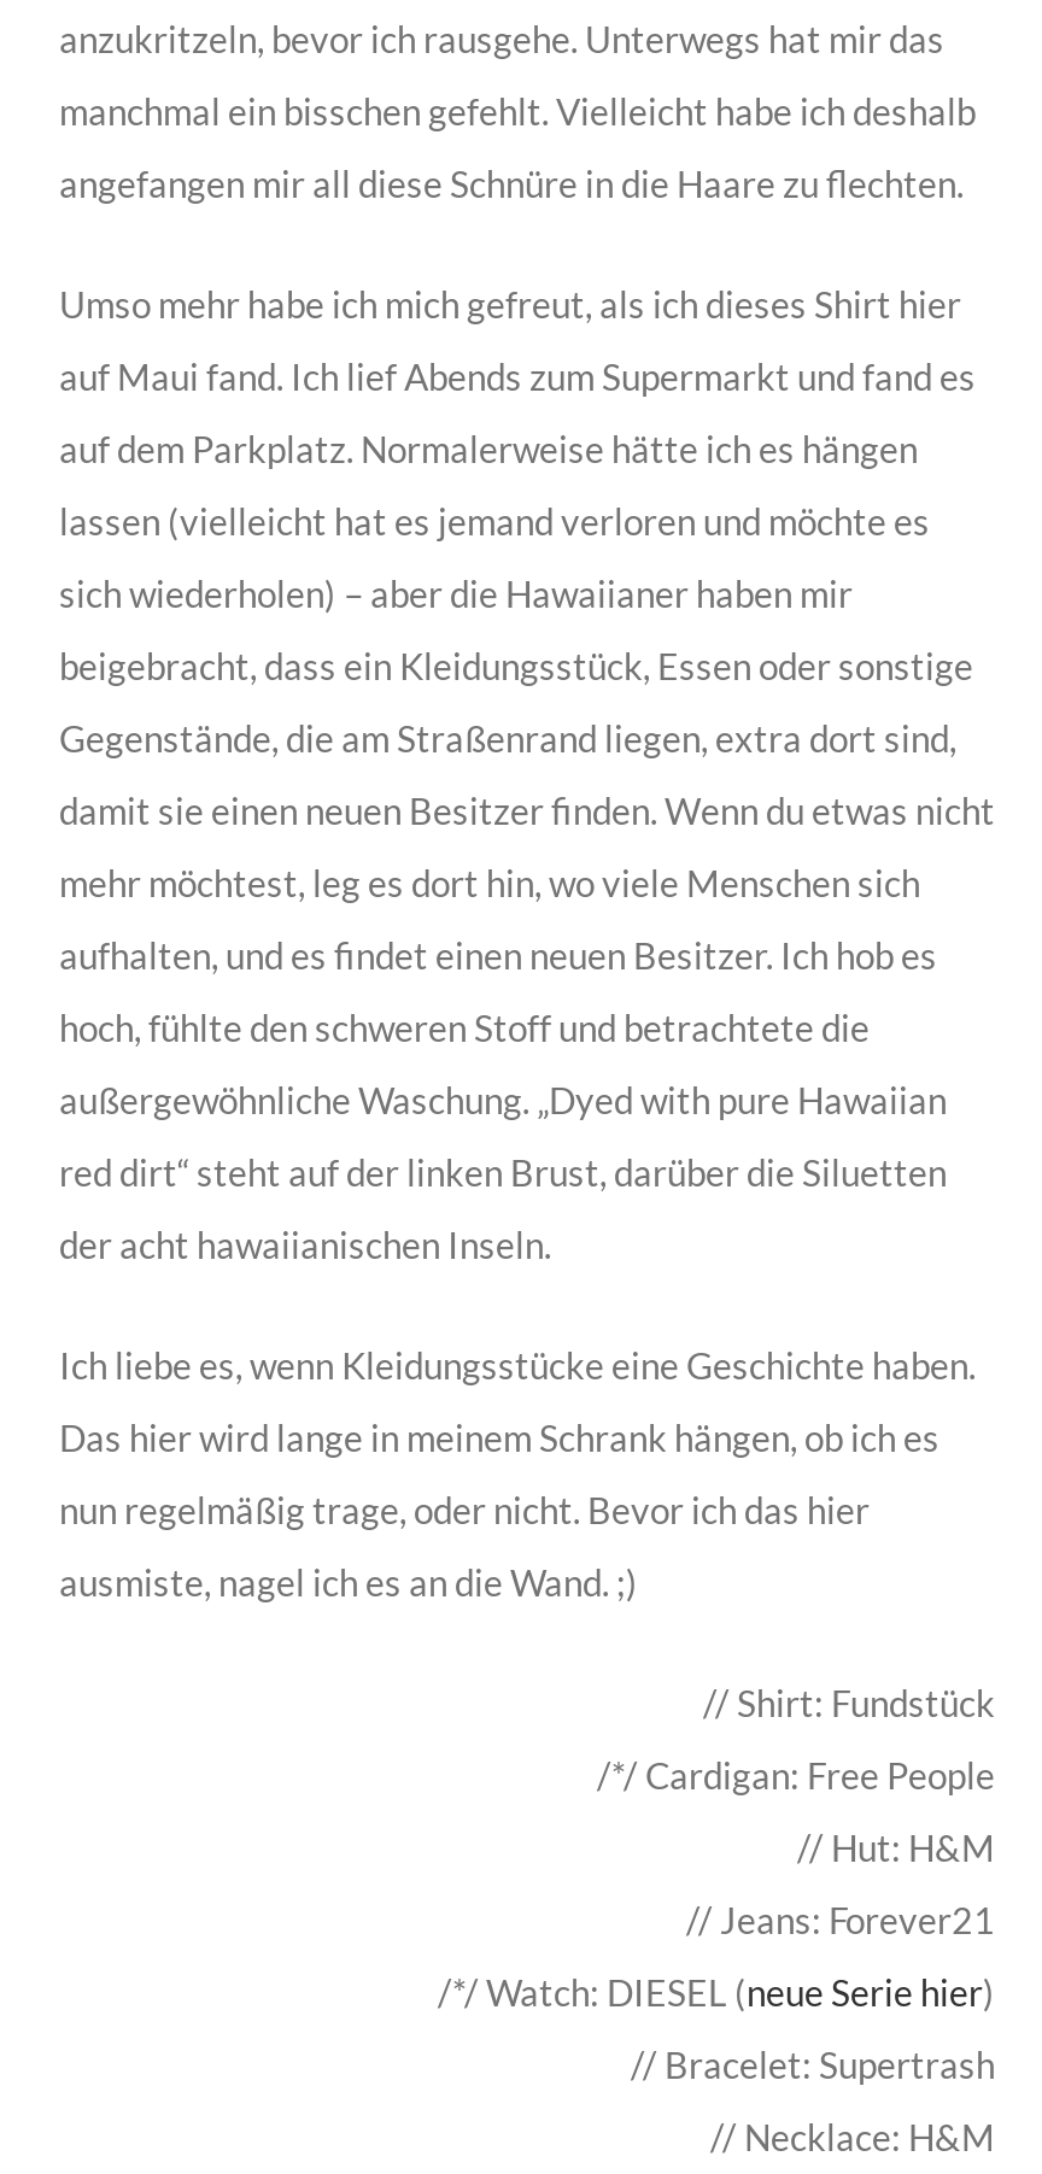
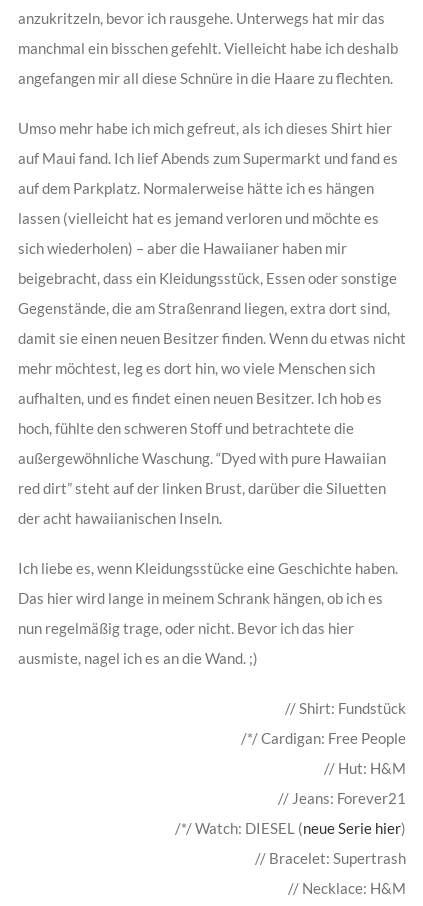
[59,1079,947,1122] außergewöhnliche Waschung. „Dyed with pure Hawaiian -> [18,449,386,467] außergewöhnliche Waschung. “Dyed with pure Hawaiian
[59,1151,947,1195] red dirt“ steht auf der linken Brust, darüber die Siluetten -> [18,479,386,497] red dirt” steht auf der linken Brust, darüber die Siluetten

